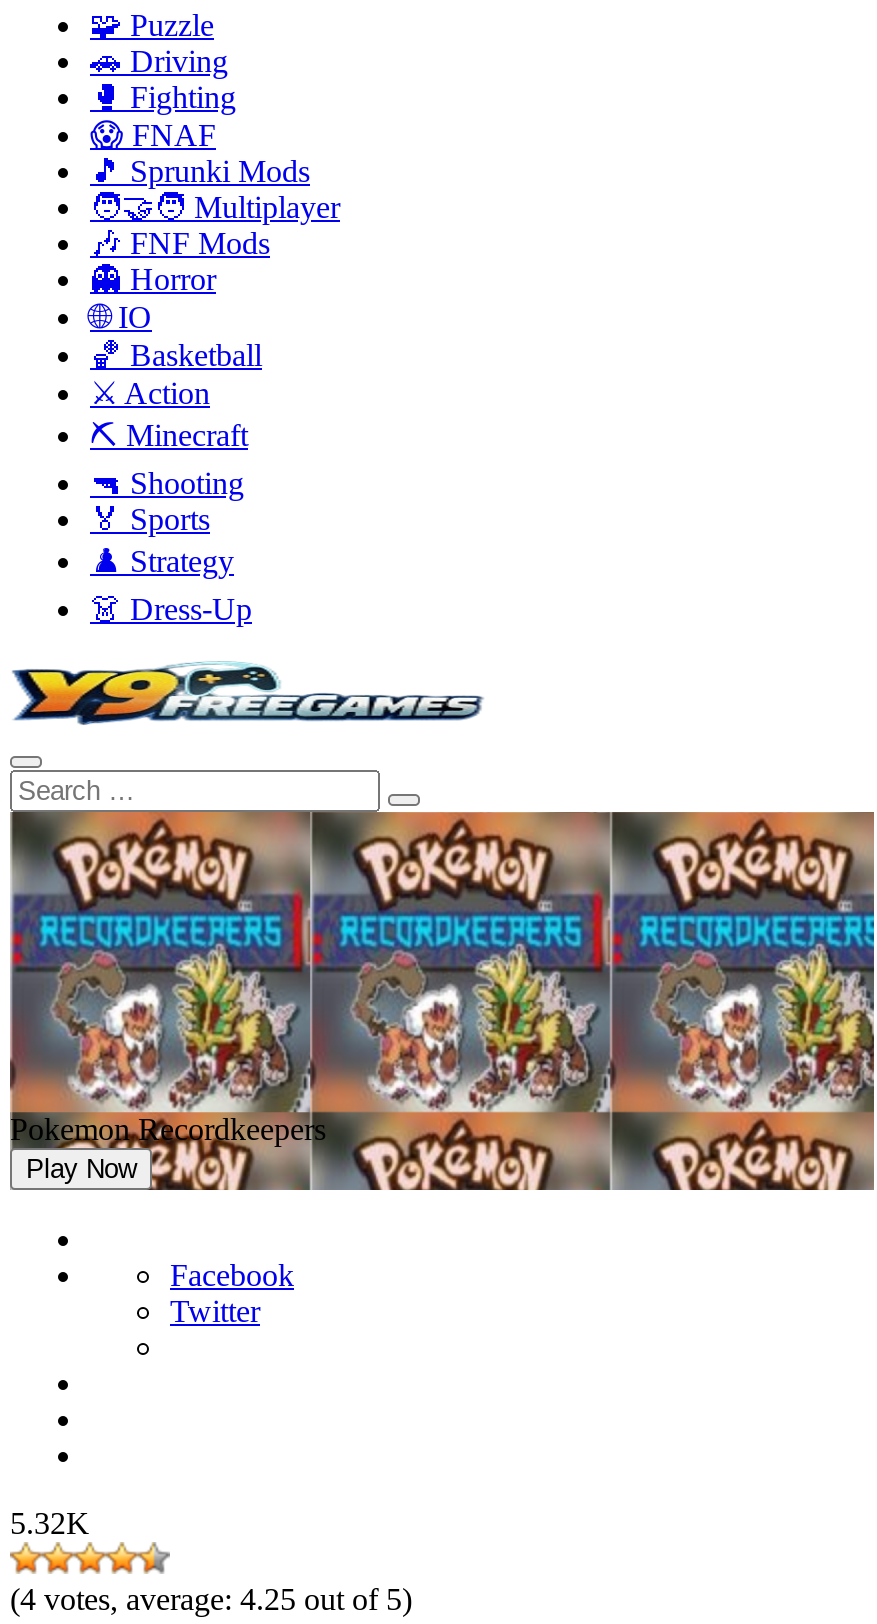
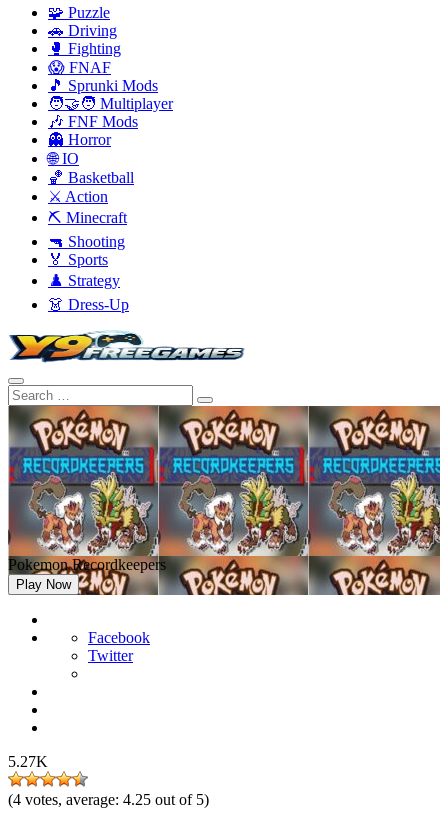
[10,1506,90,1540] 5.32K -> [8,753,48,770] 5.27K

